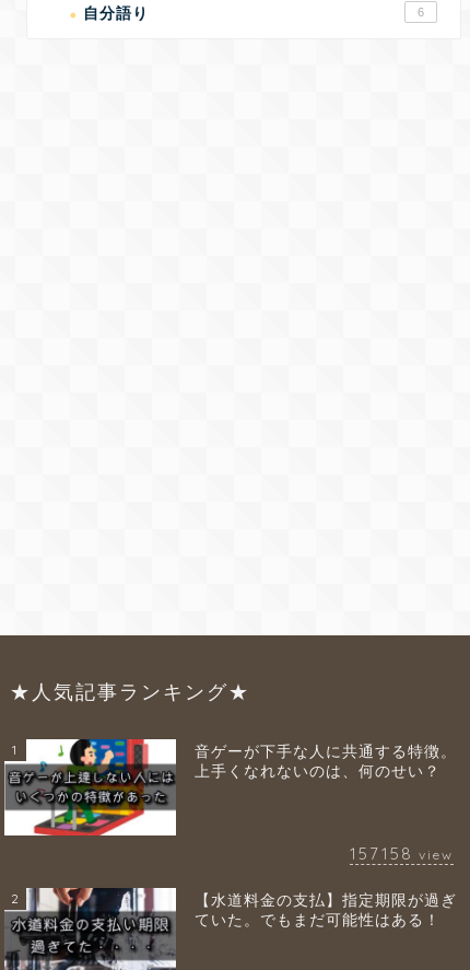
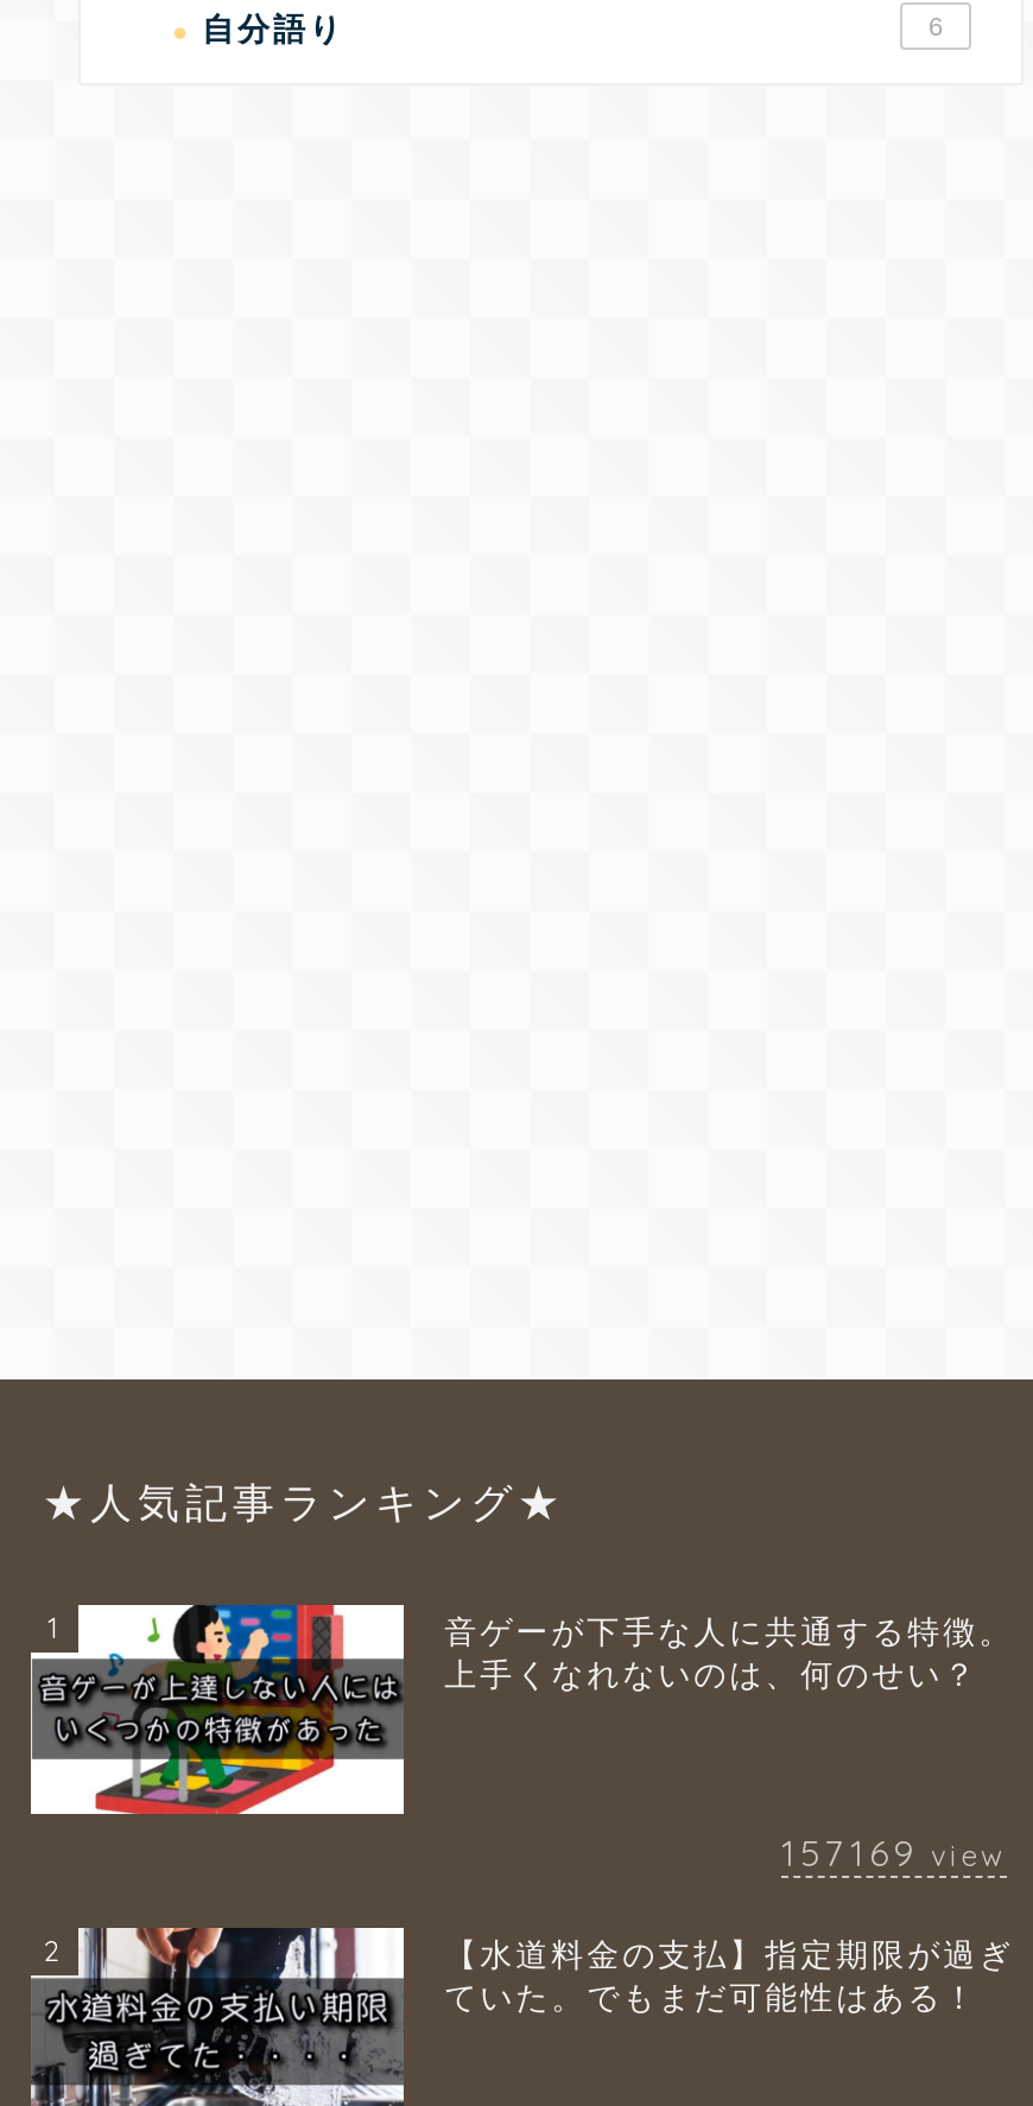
[350,843,454,864] 157158 view -> [781,1830,1007,1875] 157169 view

